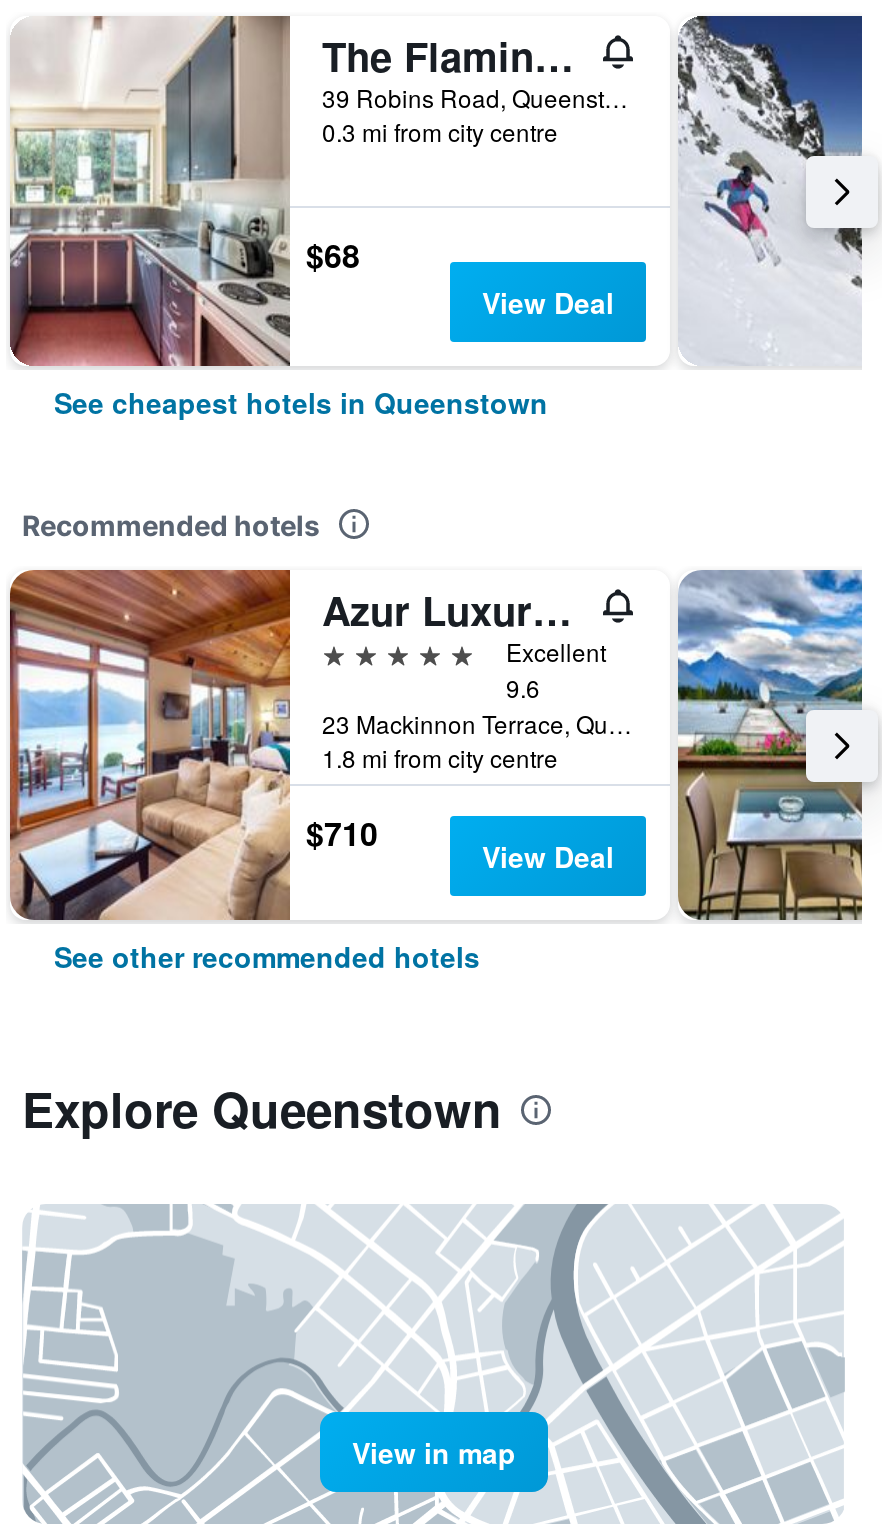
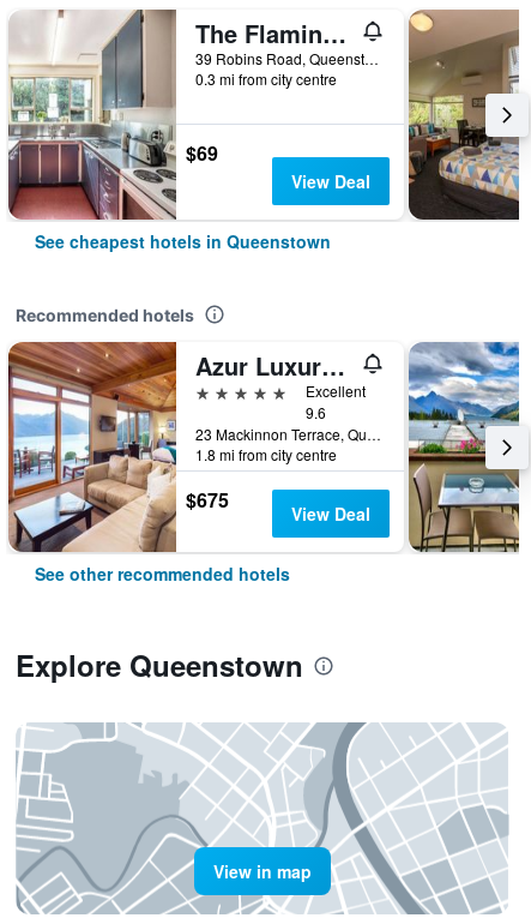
[678,14,864,366] [image] -> [408,10,520,221] [image]
[306,232,360,278] $68 -> [186,139,218,167] $69
[306,810,378,856] $710 -> [186,486,229,514] $675

